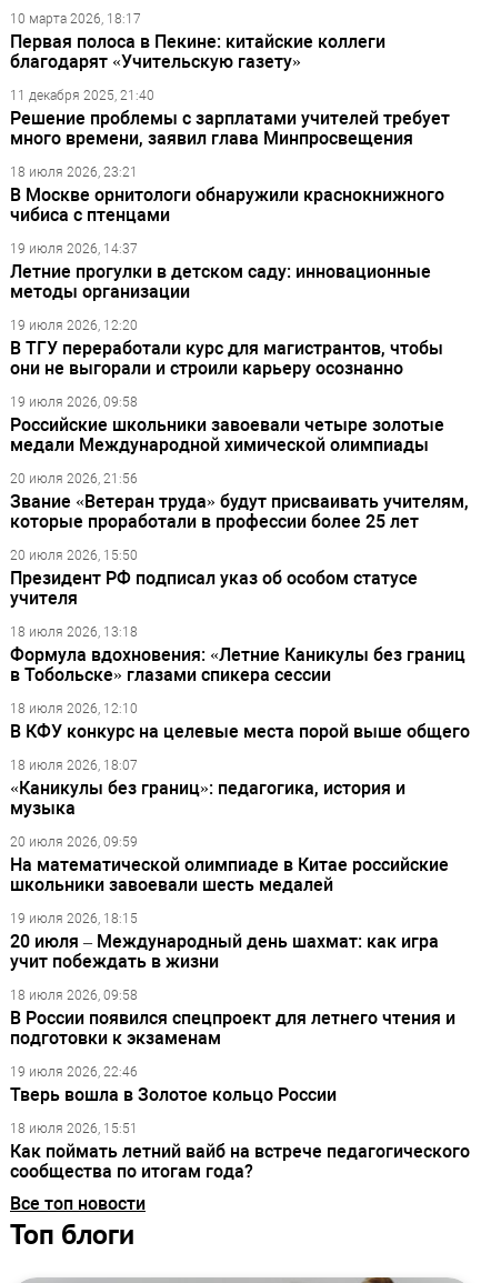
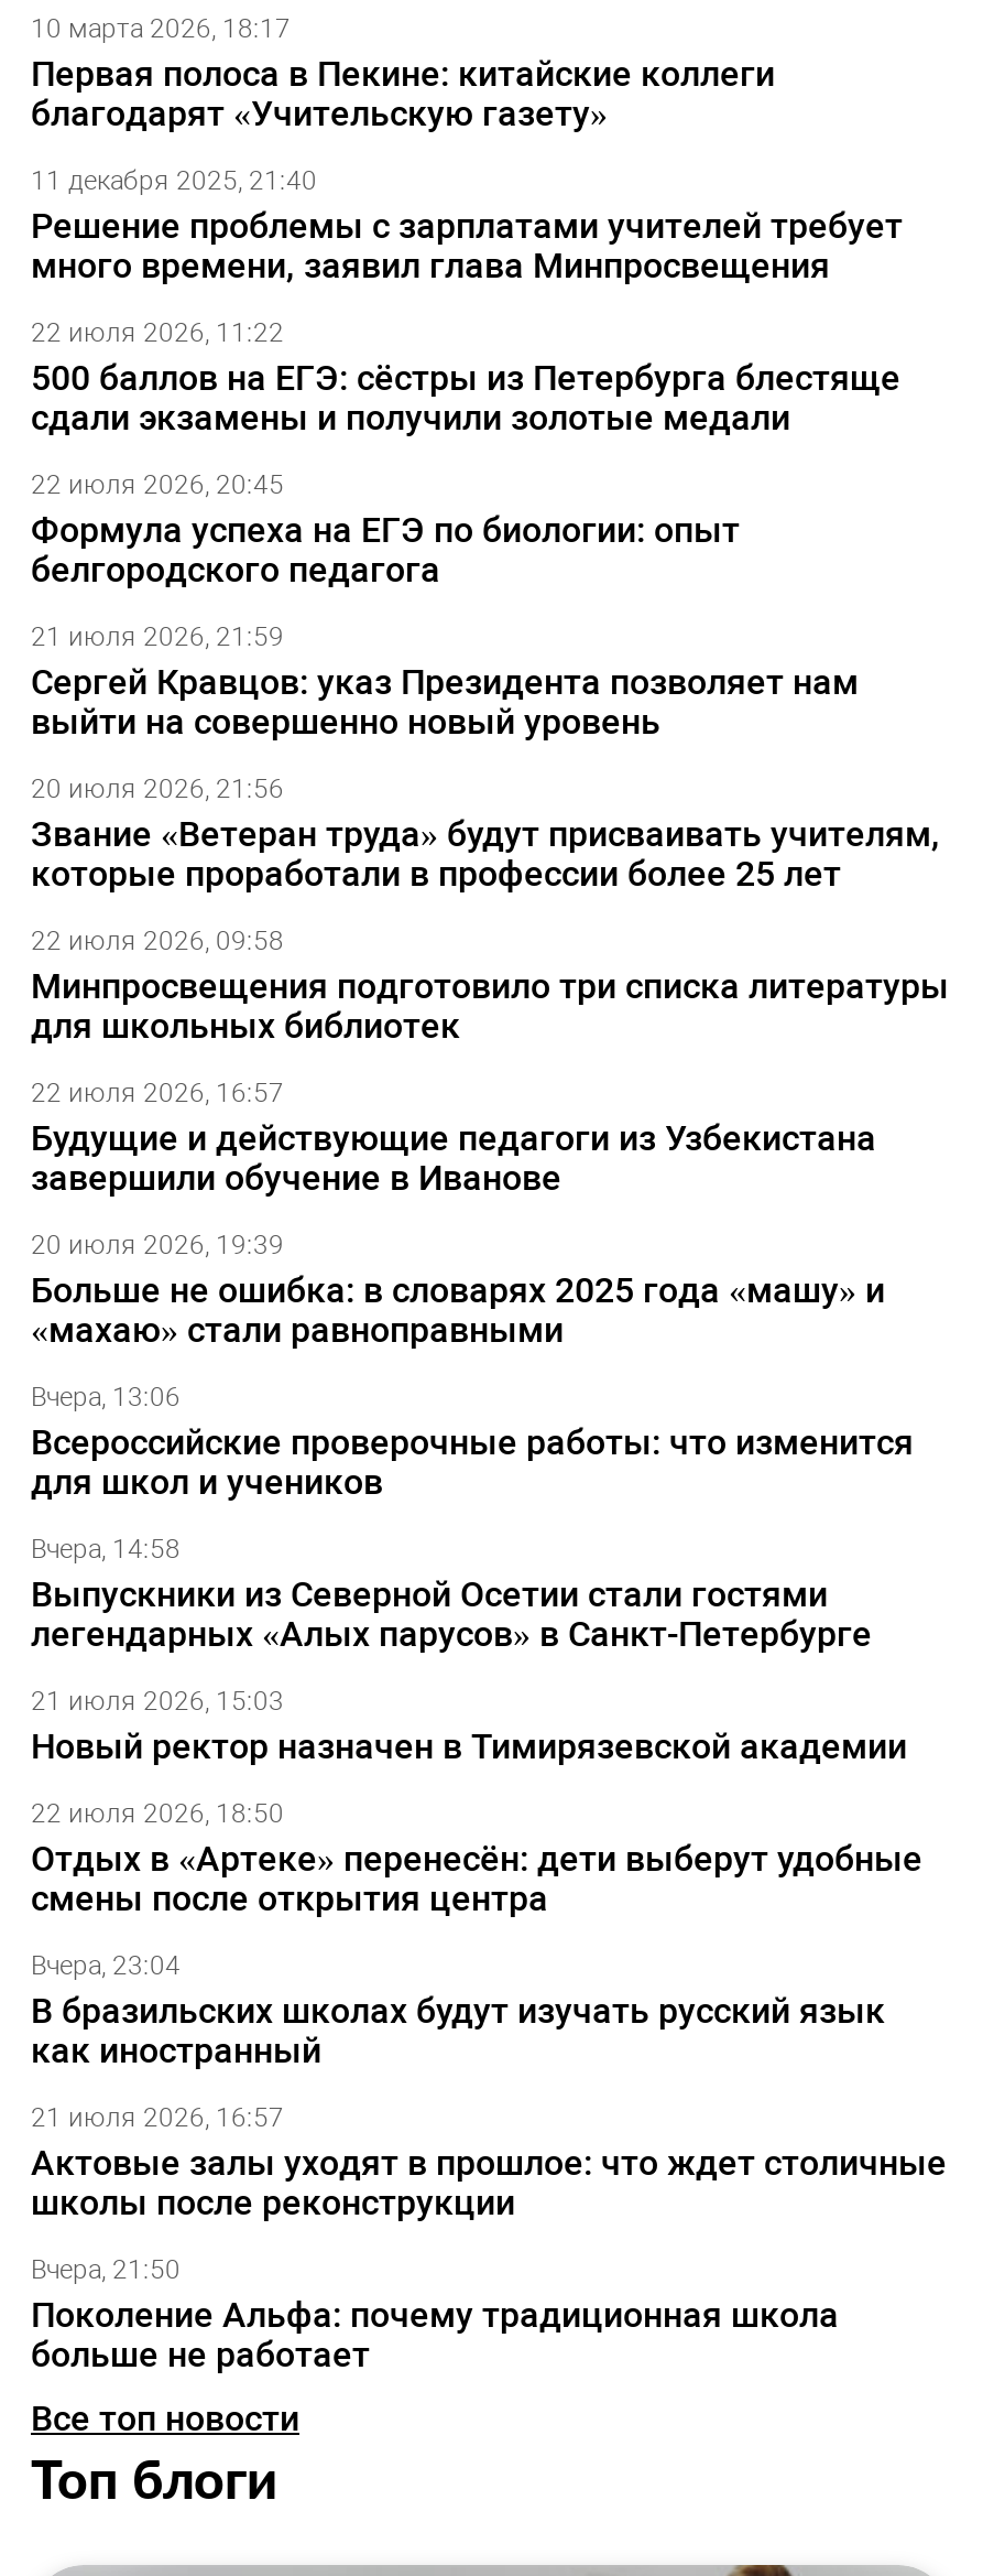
[10,164,444,455] 18 июля 2026, 23:21 | В Москве орнитологи обнаружили краснокнижного | чибиса с птенцами | 19 июля 2026, 14:37 | Летние прогулки в детском саду: инновационные | методы организации | 19 июля 2026, 12:20 | В ТГУ переработали курс для магистрантов, чтобы | они не выгорали и строили карьеру осознанно | 19 июля 2026, 09:58 | Российские школьники завоевали четыре золотые | медали Международной химической олимпиады -> [31,317,900,742] 22 июля 2026, 11:22 | 500 баллов на ЕГЭ: сёстры из Петербурга блестяще | сдали экзамены и получили золотые медали | 22 июля 2026, 20:45 | Формула успеха на ЕГЭ по биологии: опыт | белгородского педагога | 21 июля 2026, 21:59 | Сергей Кравцов: указ Президента позволяет нам | выйти на совершенно новый уровень
moved [10,471,469,532] -> [31,773,940,894]: 20 июля 2026, 21:56 | Звание «Ветеран труда» будут присваивать учителям, | которые проработали в профессии более 25 лет
[10,547,470,1182] 20 июля 2026, 15:50 | Президент РФ подписал указ об особом статусе | учителя | 18 июля 2026, 13:18 | Формула вдохновения: «Летние Каникулы без границ | в Тобольске» глазами спикера сессии | 18 июля 2026, 12:10 | В КФУ конкурс на целевые места порой выше общего | 18 июля 2026, 18:07 | «Каникулы без границ»: педагогика, история и | музыка | 20 июля 2026, 09:59 | На математической олимпиаде в Китае российские | школьники завоевали шесть медалей | 19 июля 2026, 18:15 | 20 июля – Международный день шахмат: как игра | учит побеждать в жизни | 18 июля 2026, 09:58 | В России появился спецпроект для летнего чтения и | подготовки к экзаменам | 19 июля 2026, 22:46 | Тверь вошла в Золотое кольцо России | 18 июля 2026, 15:51 | Как поймать летний вайб на встрече педагогического | сообщества по итогам года? -> [31,925,949,2375] 22 июля 2026, 09:58 | Минпросвещения подготовило три списка литературы | для школьных библиотек | 22 июля 2026, 16:57 | Будущие и действующие педагоги из Узбекистана | завершили обучение в Иванове | 20 июля 2026, 19:39 | Больше не ошибка: в словарях 2025 года «машу» и | «махаю» стали равноправными | Вчера, 13:06 | Всероссийские проверочные работы: что изменится | для школ и учеников | Вчера, 14:58 | Выпускники из Северной Осетии стали гостями | легендарных «Алых парусов» в Санкт-Петербурге | 21 июля 2026, 15:03 | Новый ректор назначен в Тимирязевской академии | 22 июля 2026, 18:50 | Отдых в «Артеке» перенесён: дети выберут удобные | смены после открытия центра | Вчера, 23:04 | В бразильских школах будут изучать русский язык | как иностранный | 21 июля 2026, 16:57 | Актовые залы уходят в прошлое: что ждет столичные | школы после реконструкции | Вчера, 21:50 | Поколение Альфа: почему традиционная школа | больше не работает

